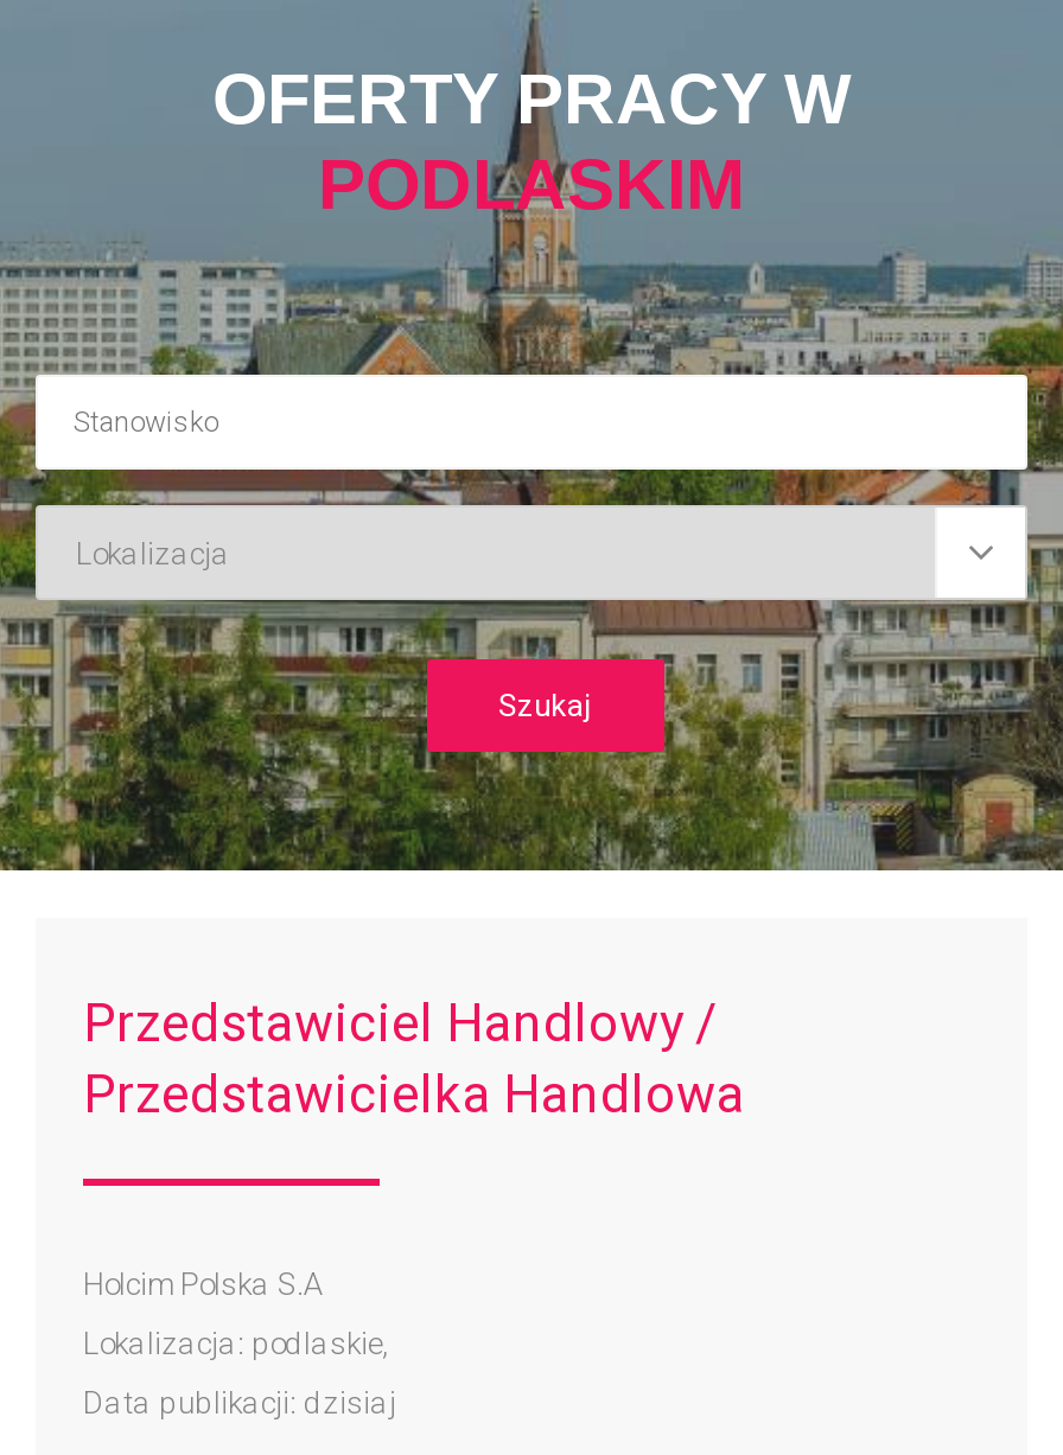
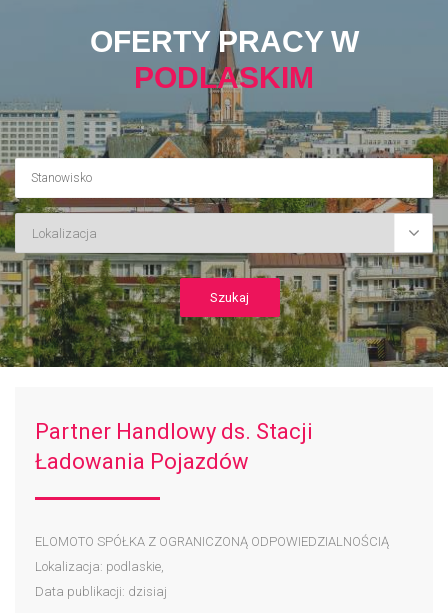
[83,994,745,1124] Przedstawiciel Handlowy / | Przedstawicielka Handlowa -> [35,419,313,474] Partner Handlowy ds. Stacji | Ładowania Pojazdów
[83,1266,323,1302] Holcim Polska S.A -> [35,534,389,549] ELOMOTO SPÓŁKA Z OGRANICZONĄ ODPOWIEDZIALNOŚCIĄ

